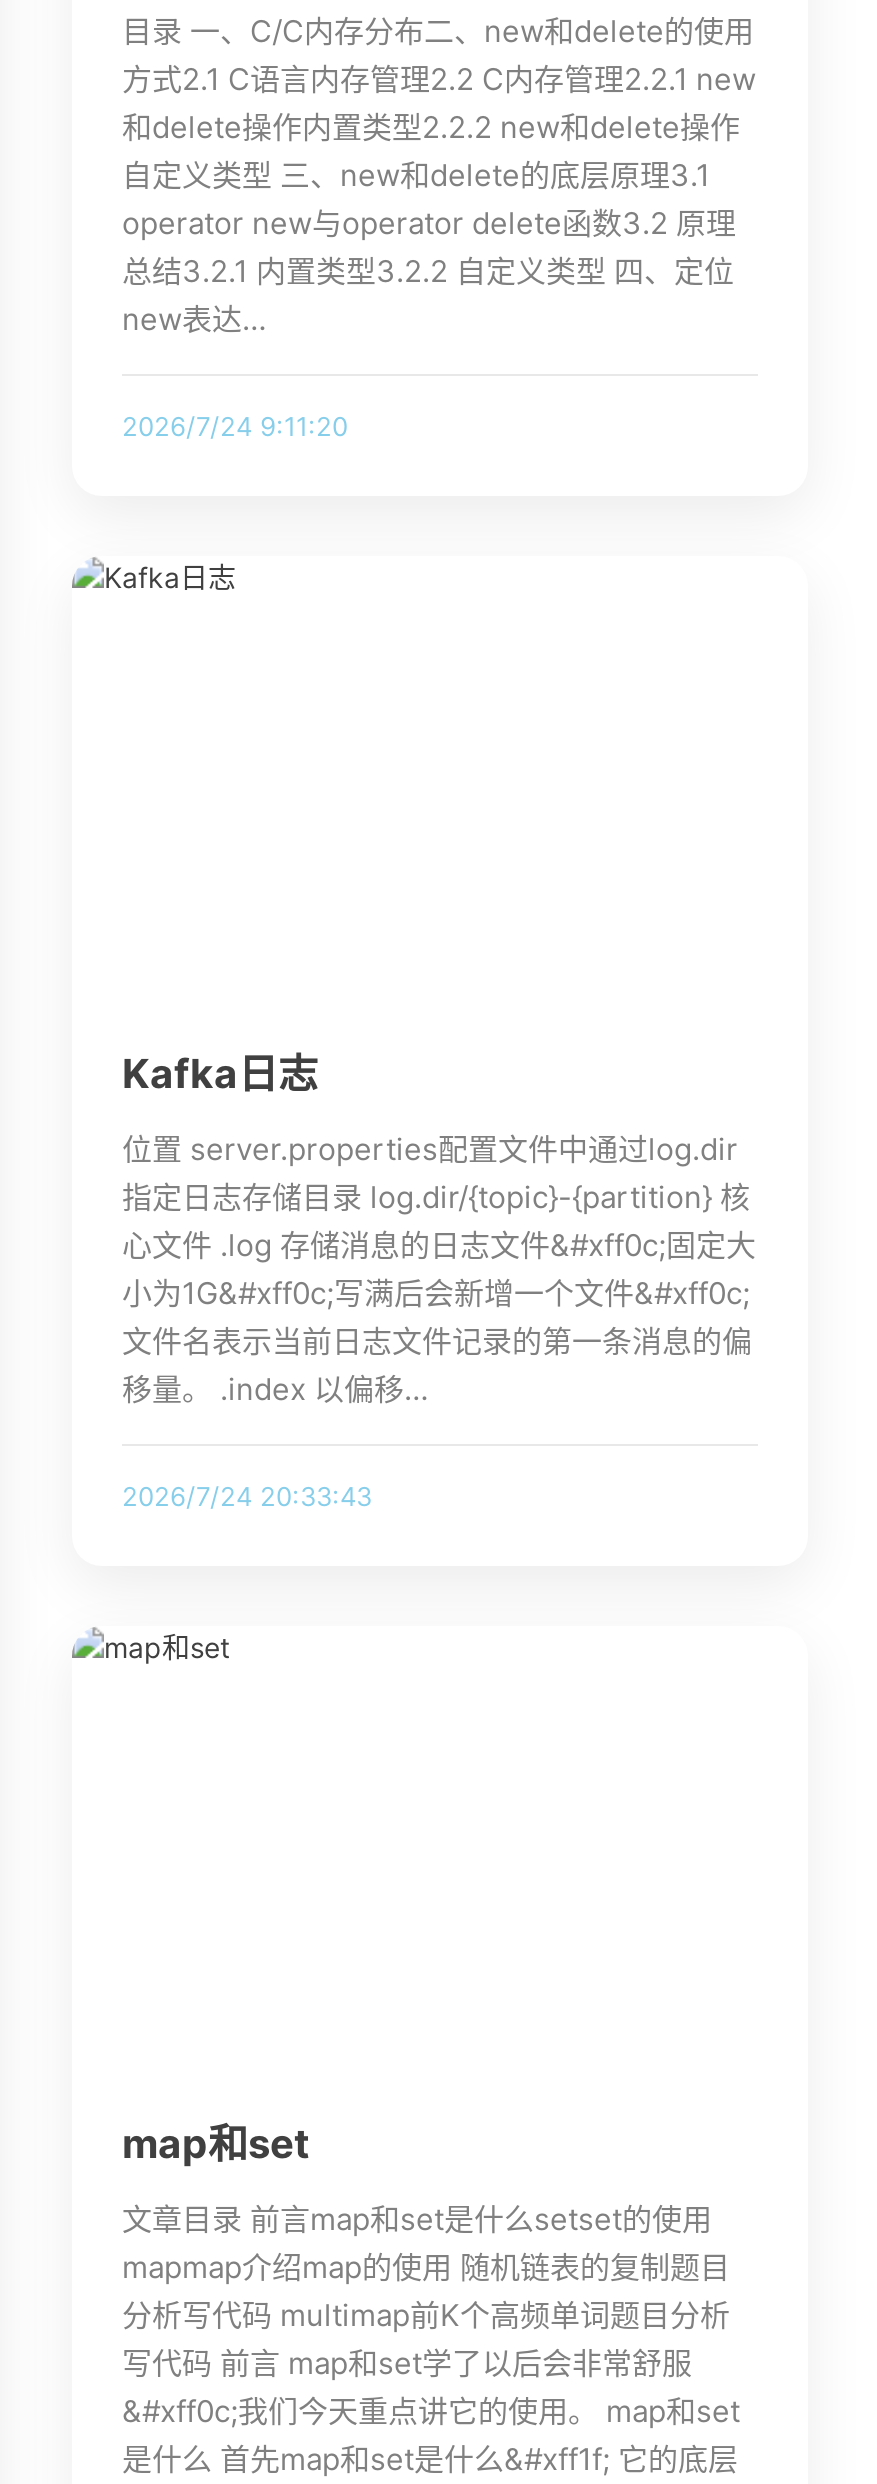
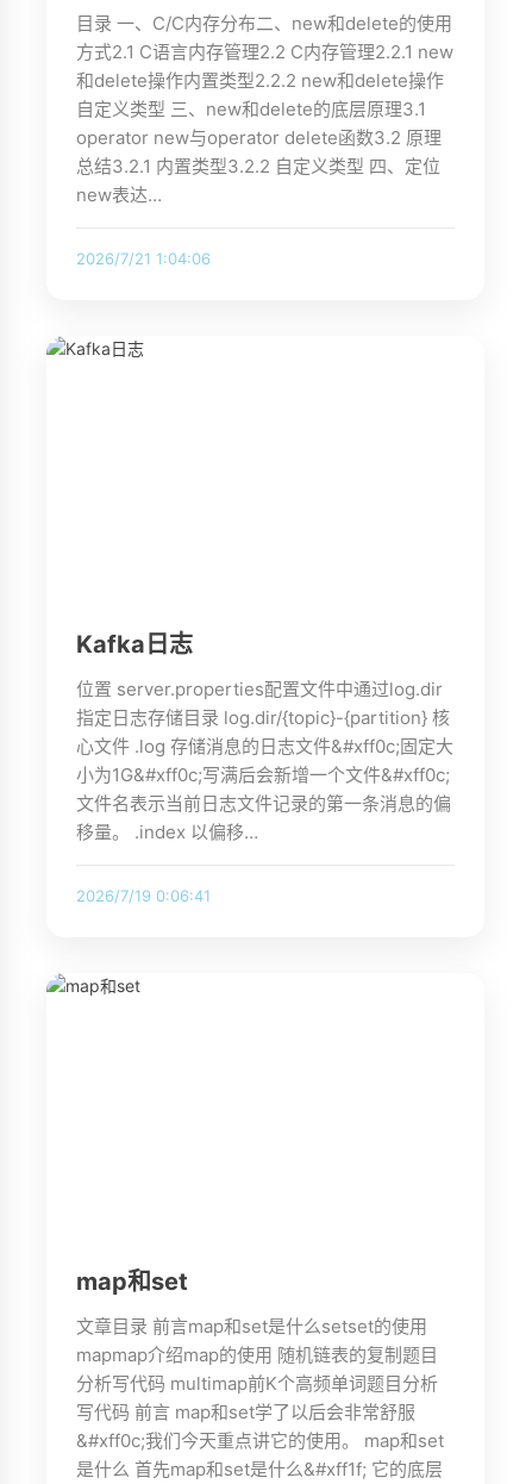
[122,410,348,442] 2026/7/24 9:11:20 -> [76,249,211,268] 2026/7/21 1:04:06
[122,1480,372,1512] 2026/7/24 20:33:43 -> [76,886,211,905] 2026/7/19 0:06:41

